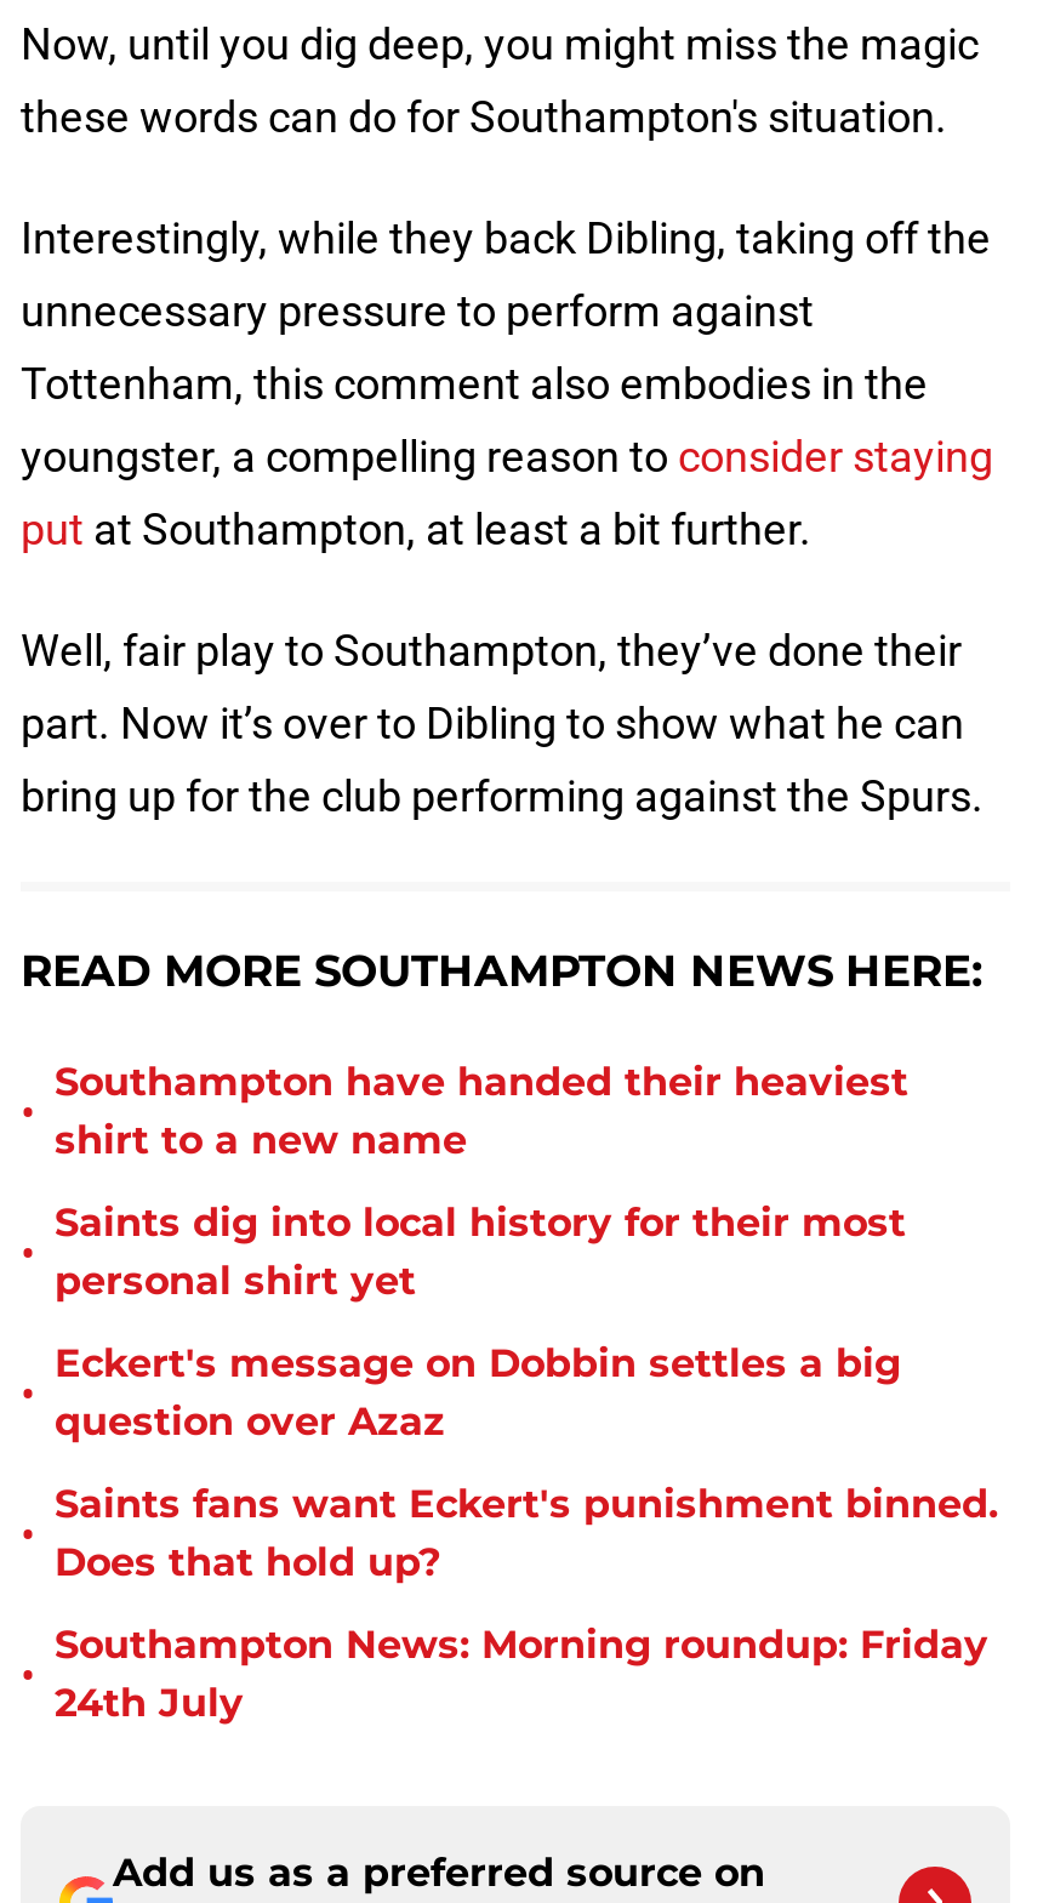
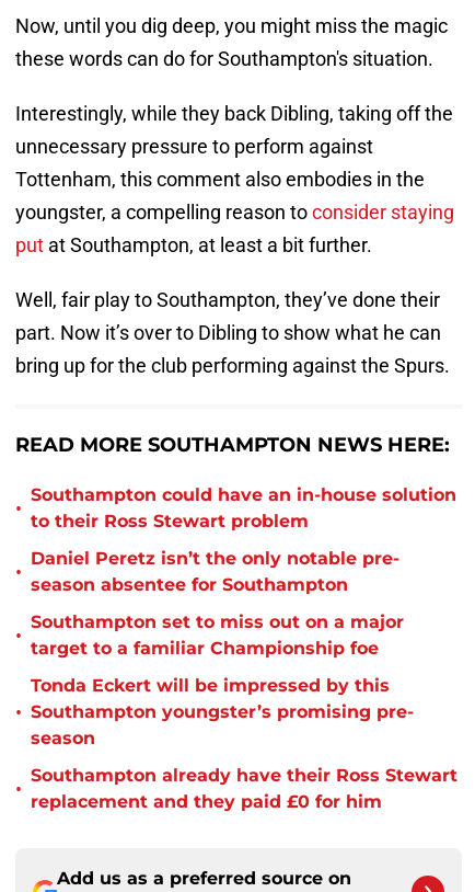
[55,1059,908,1163] Southampton have handed their heaviest | shirt to a new name -> [31,484,456,531] Southampton could have an in-house solution | to their Ross Stewart problem
[55,1200,906,1304] Saints dig into local history for their most | personal shirt yet -> [31,548,399,595] Daniel Peretz isn’t the only notable pre- | season absentee for Southampton
[55,1340,901,1445] Eckert's message on Dobbin settles a big | question over Azaz -> [31,611,404,659] Southampton set to miss out on a major | target to a familiar Championship foe
[55,1481,998,1585] Saints fans want Eckert's punishment binned. | Does that hold up? -> [31,675,414,748] Tonda Eckert will be impressed by this | Southampton youngster’s promising pre- | season
[55,1622,988,1726] Southampton News: Morning roundup: Friday | 24th July -> [31,765,457,812] Southampton already have their Ross Stewart | replacement and they paid £0 for him

